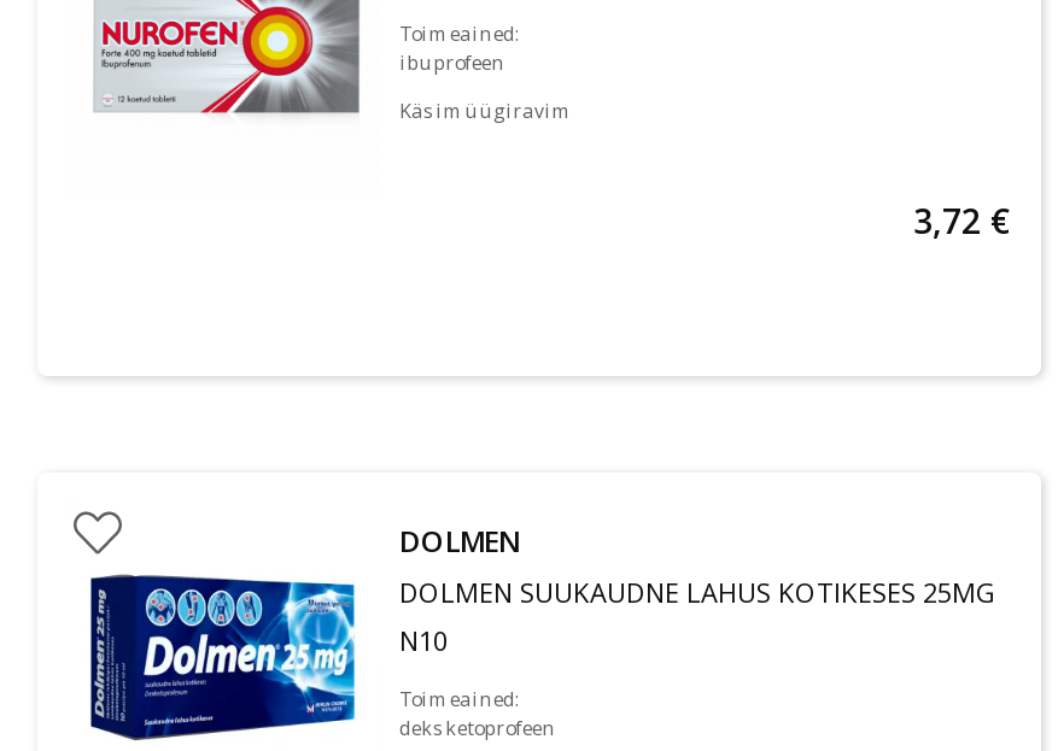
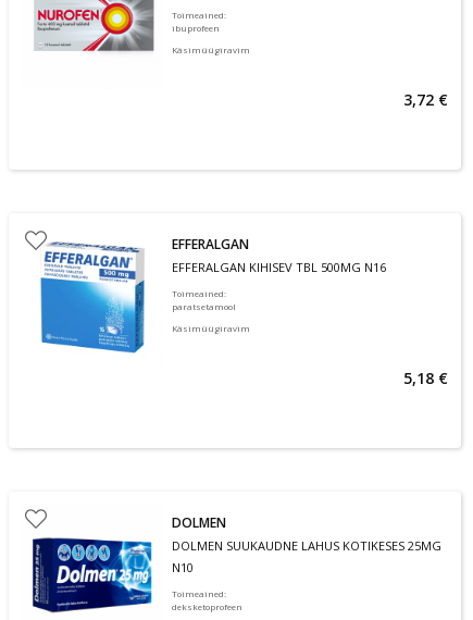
none -> [35,235,448,388] [image] | EFFERALGAN | EFFERALGAN KIHISEV TBL 500MG N16 | Toimeained | paratsetamool | Käsimüügiravim | 5,18 €

